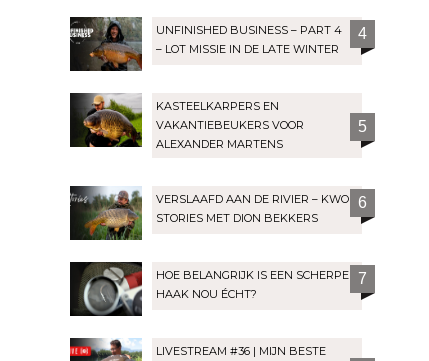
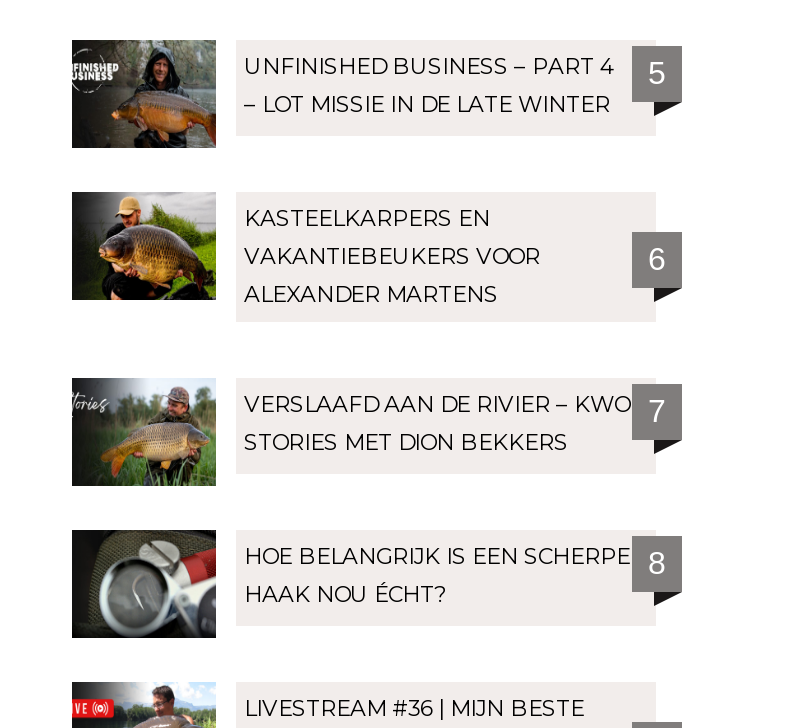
[156,23,367,42] UNFINISHED BUSINESS – PART 4 4 -> [244,52,666,90] UNFINISHED BUSINESS – PART 4 5
[358,118,367,135] 5 -> [648,242,666,276] 6
[156,192,367,211] VERSLAAFD AAN DE RIVIER – KWO 6 -> [244,390,666,428] VERSLAAFD AAN DE RIVIER – KWO 7
[156,268,367,287] HOE BELANGRIJK IS EEN SCHERPE 7 -> [244,542,666,580] HOE BELANGRIJK IS EEN SCHERPE 8

